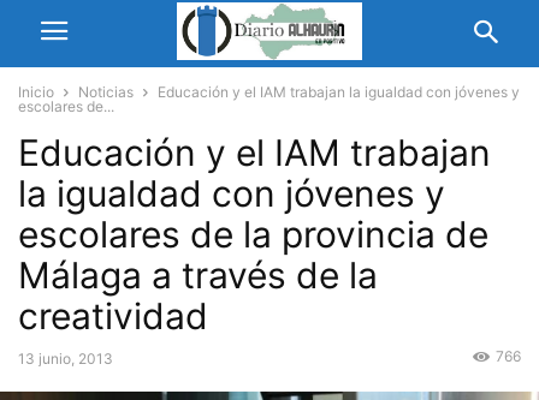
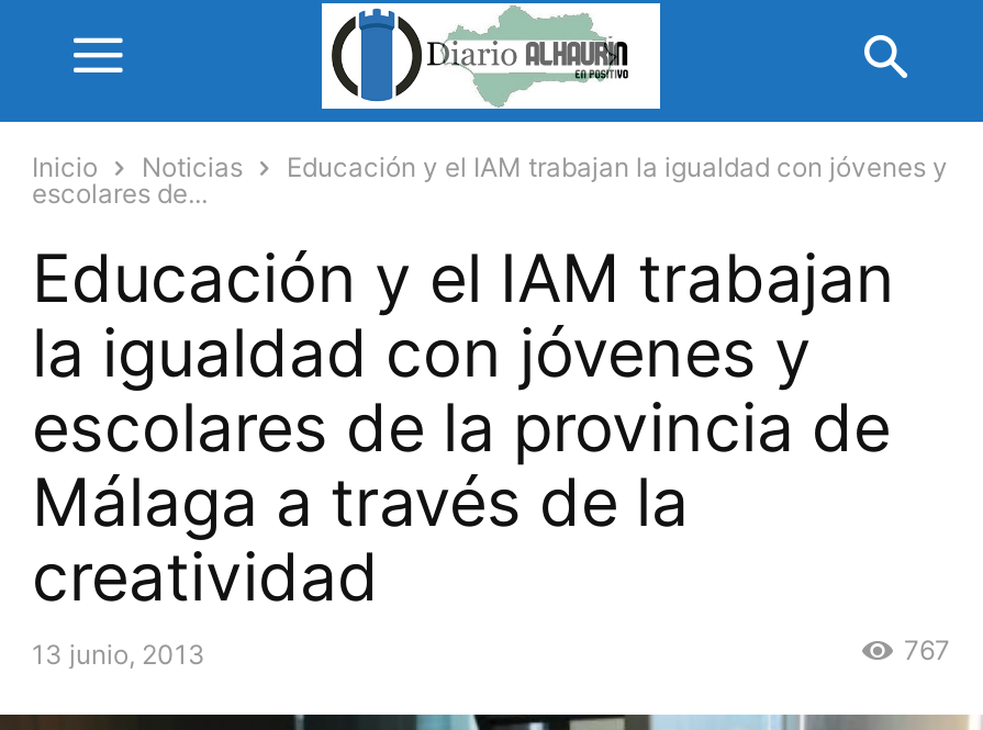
[496,347,521,365] 766 -> [904,633,950,666] 767

